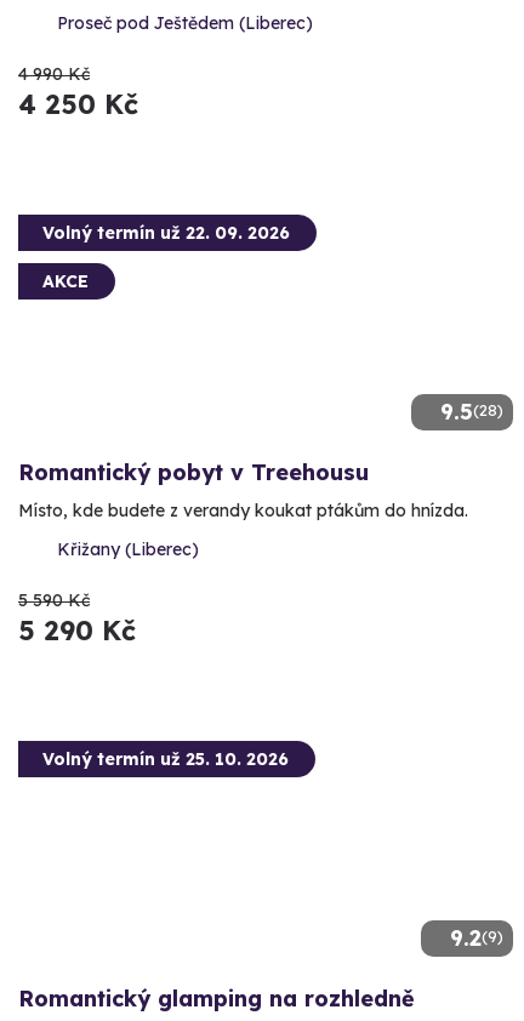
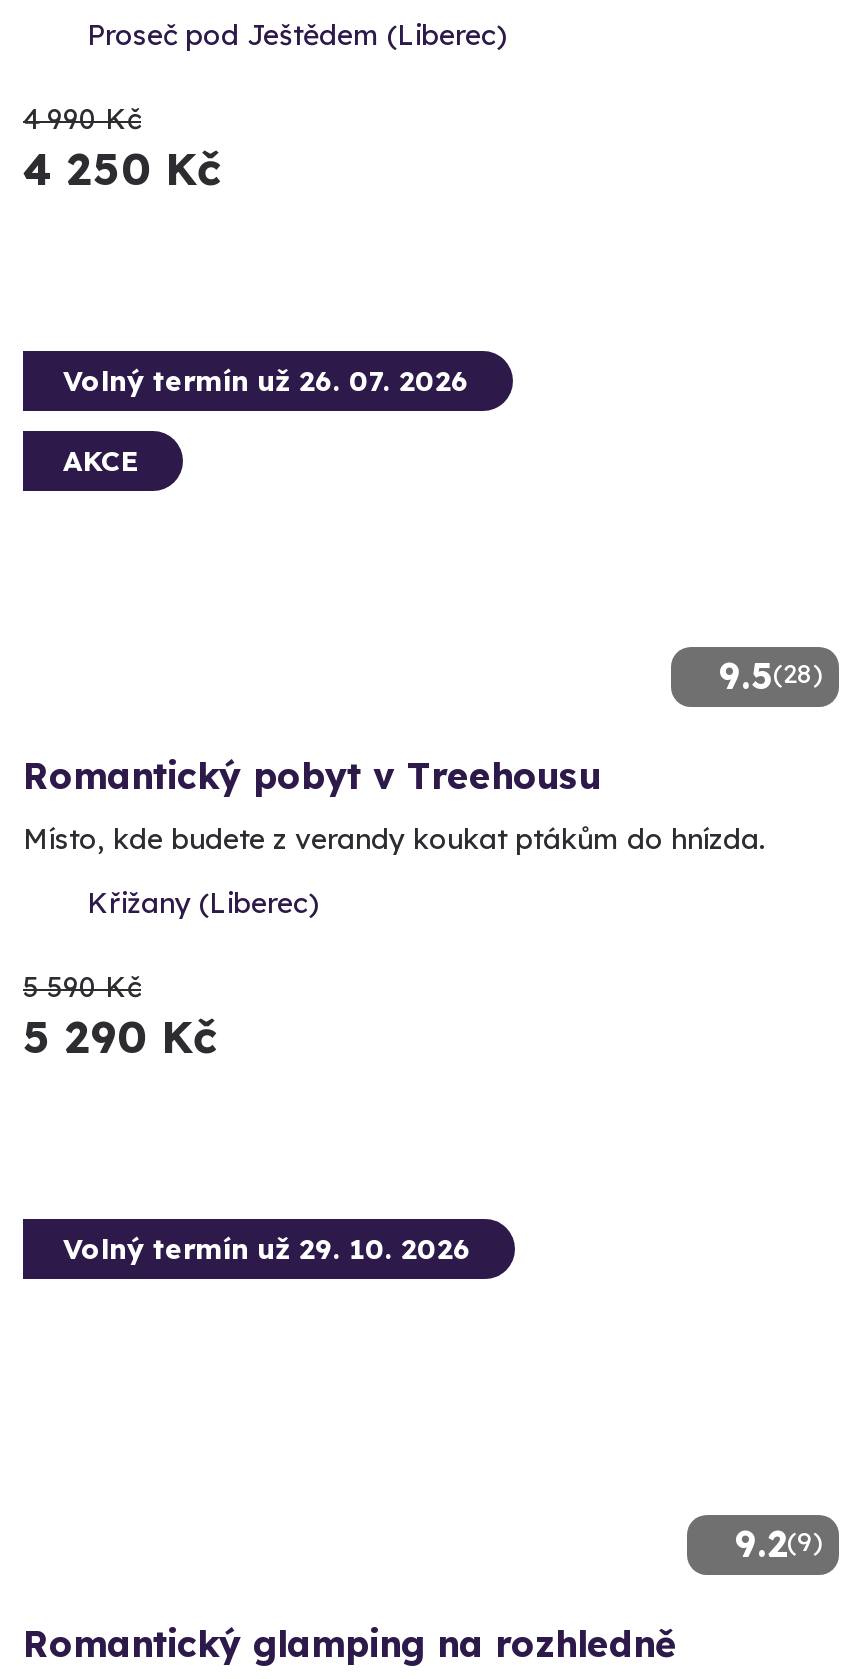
[42,222,290,244] Volný termín už 22. 09. 2026 -> [63,363,469,399] Volný termín už 26. 07. 2026
[42,748,289,770] Volný termín už 25. 10. 2026 -> [63,1231,471,1267] Volný termín už 29. 10. 2026

